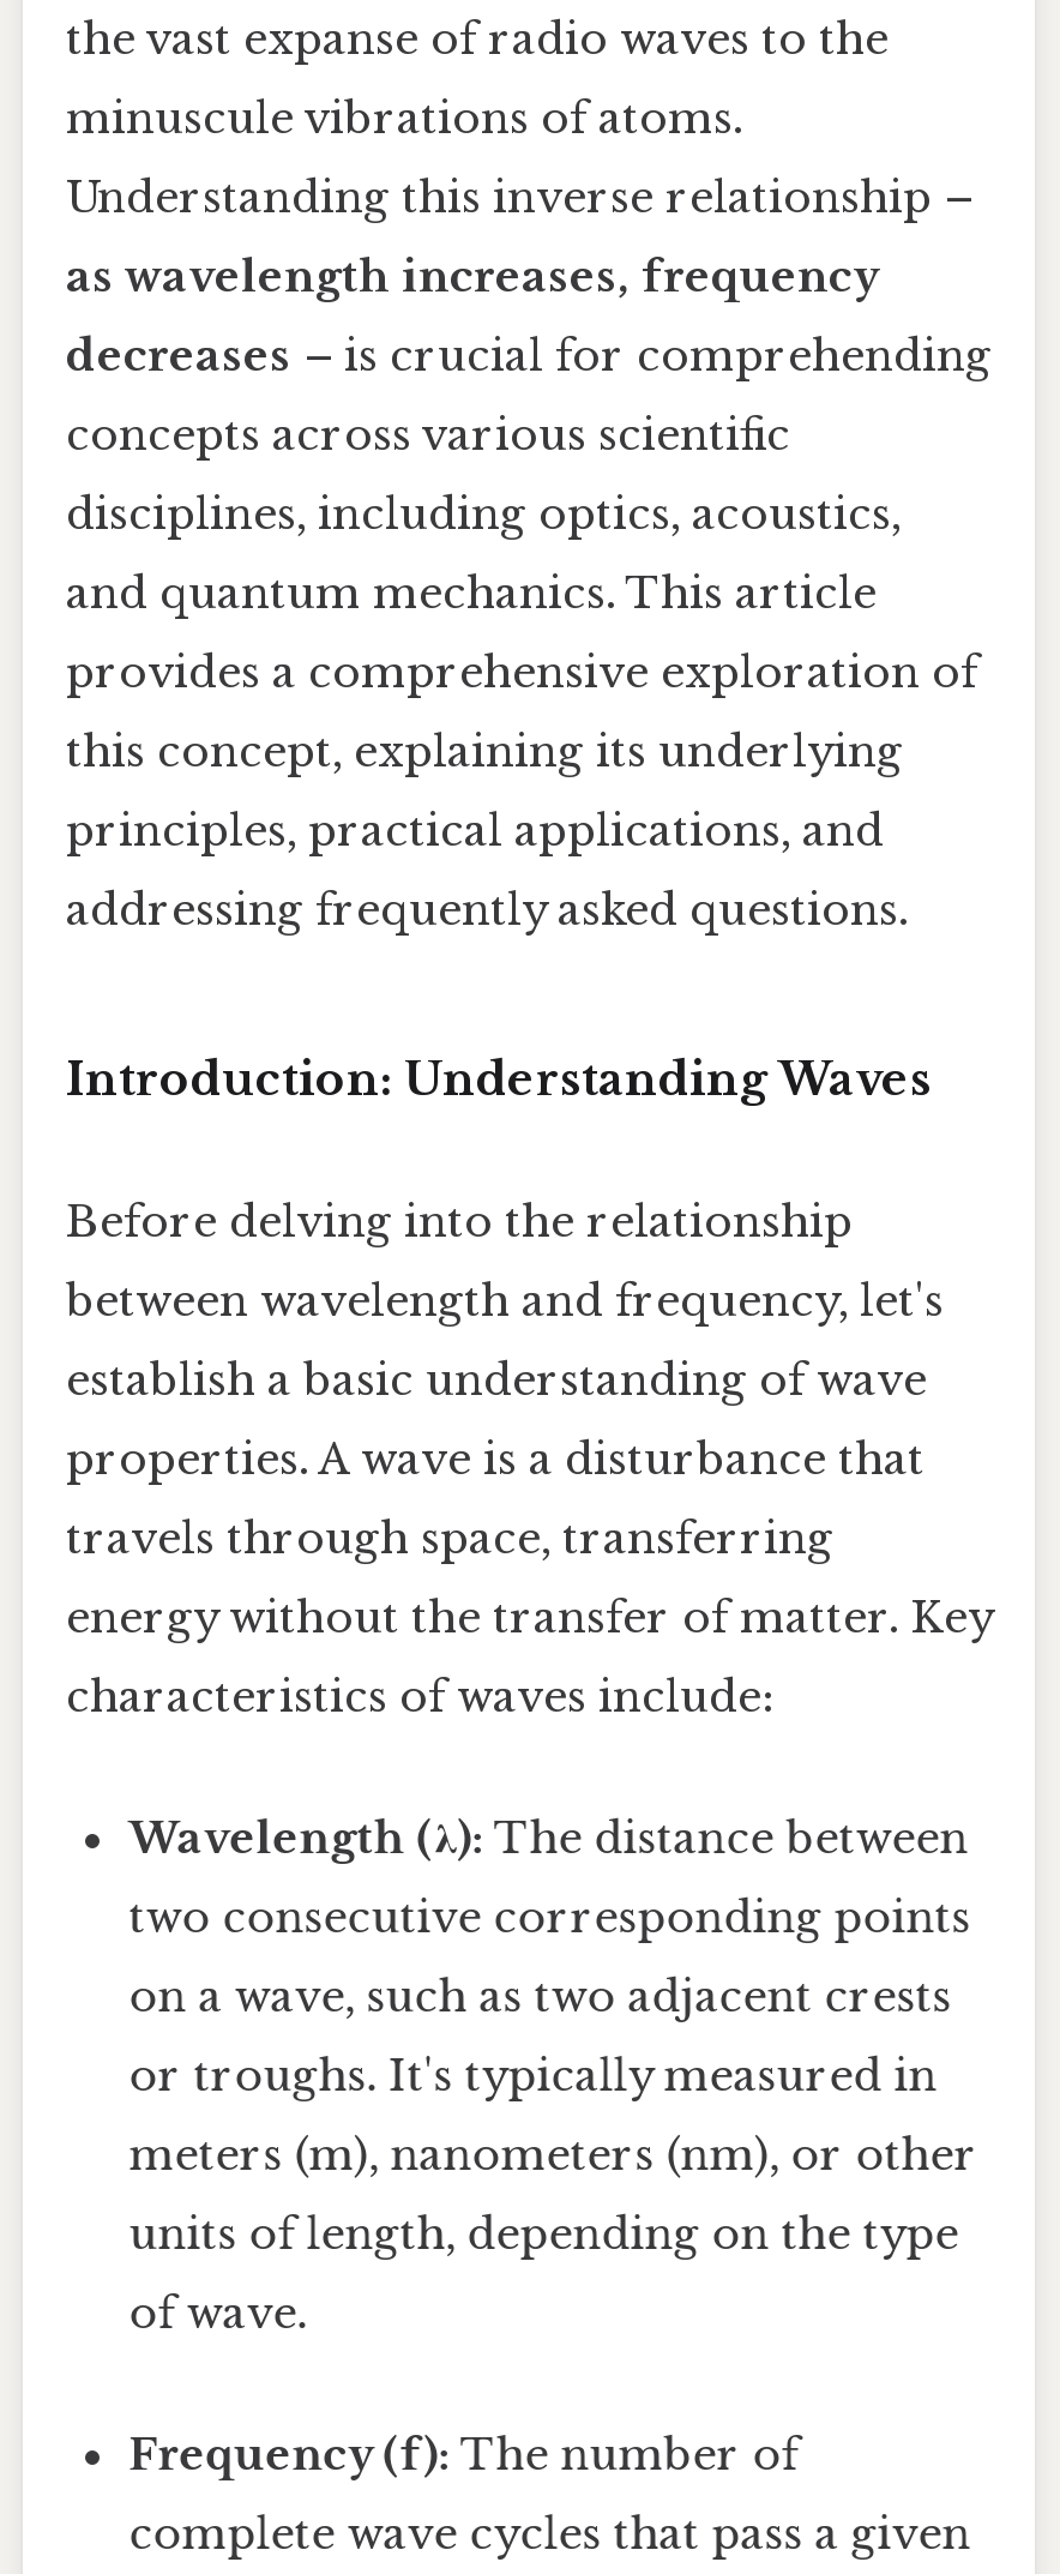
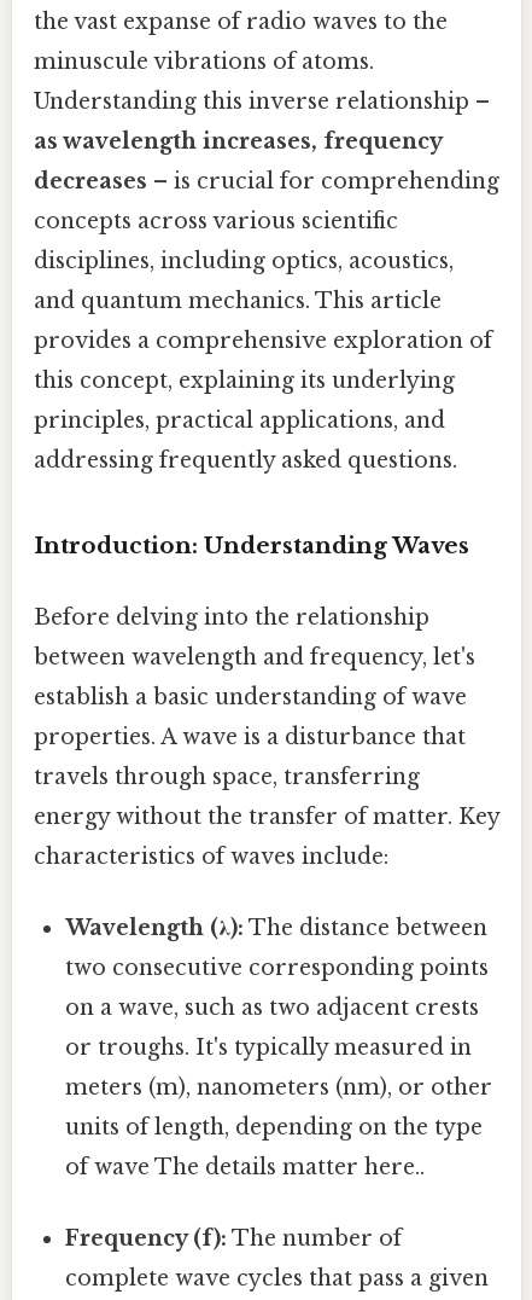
[129,2288,306,2341] of wave. -> [65,1154,425,1181] of wave The details matter here..

